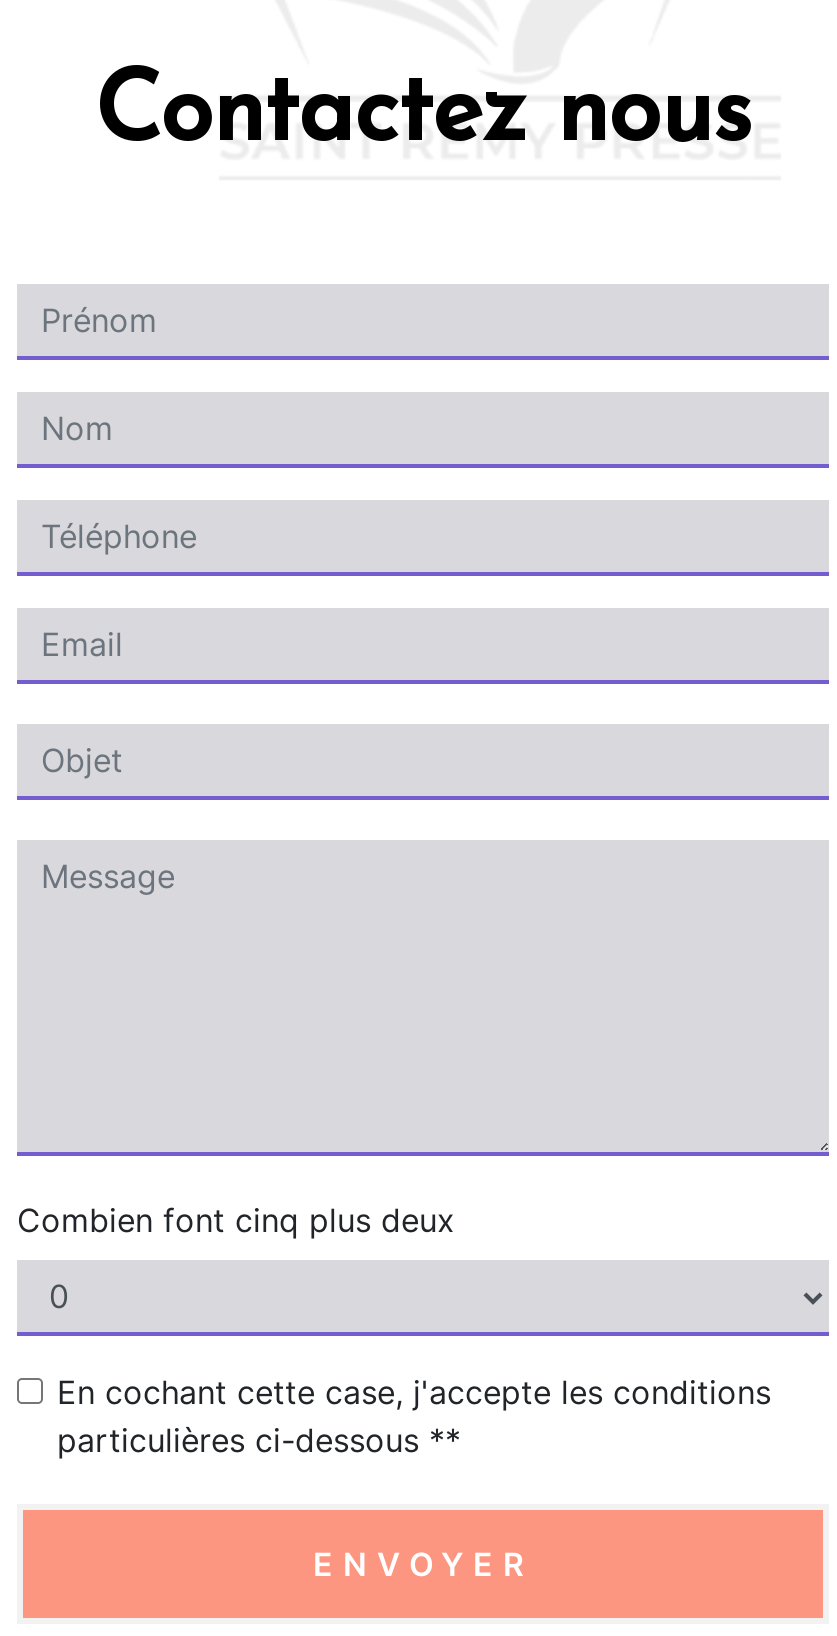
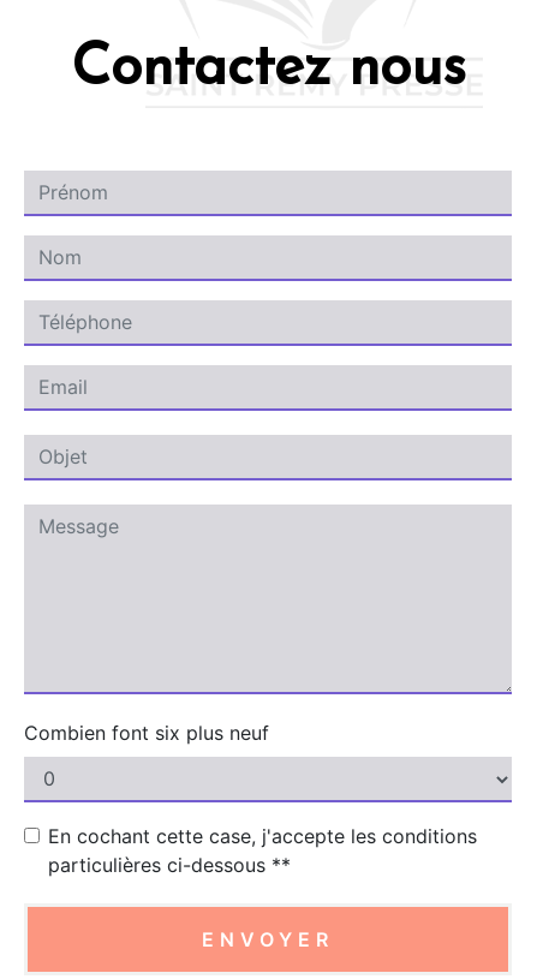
[17,1200,455,1240] Combien font cinq plus deux -> [24,720,269,745] Combien font six plus neuf

